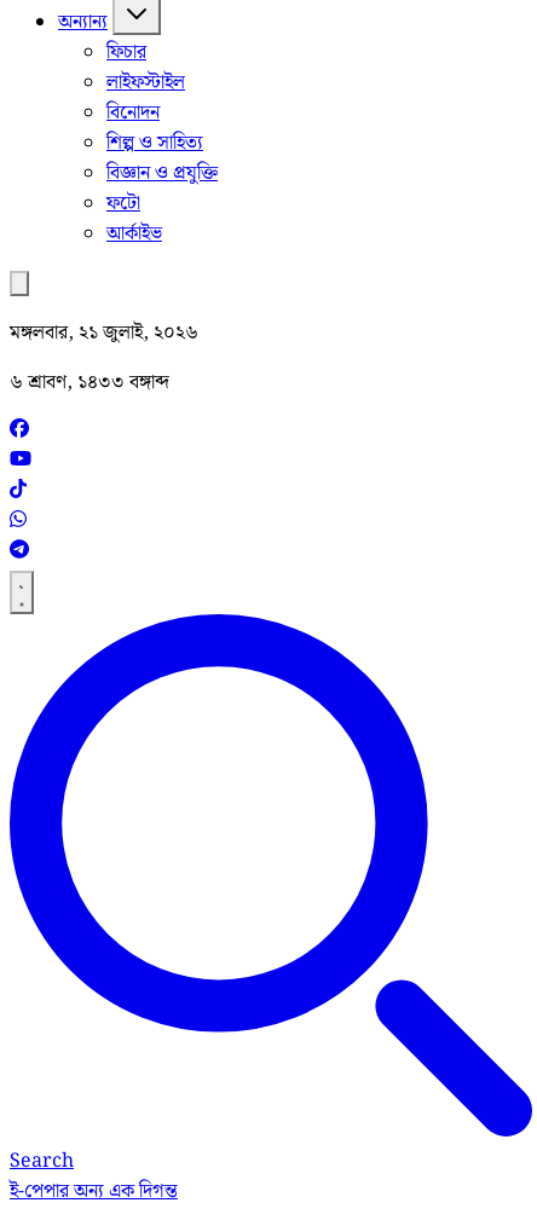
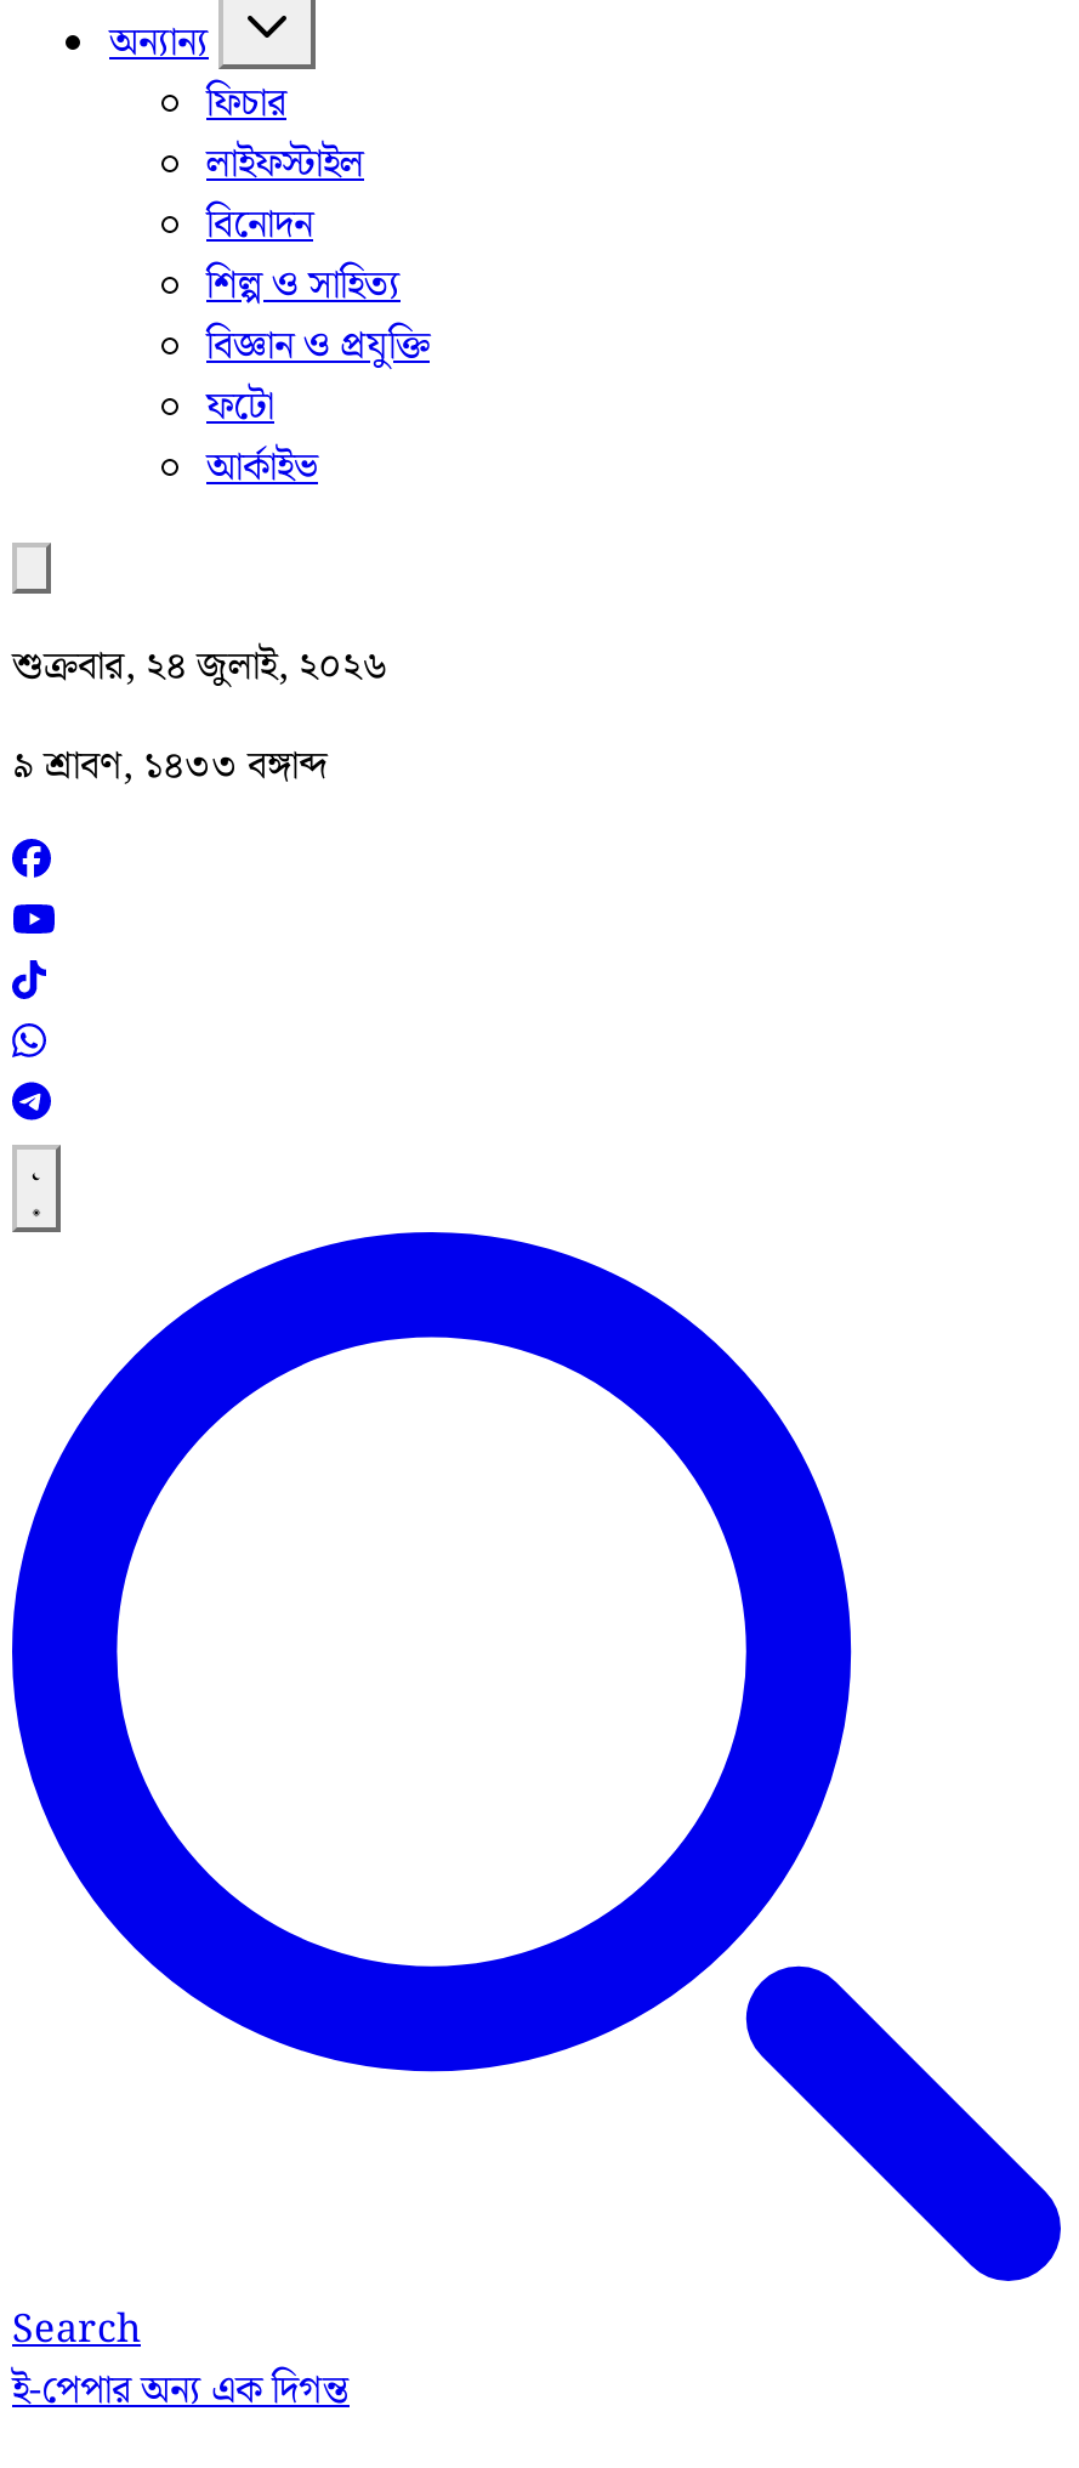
[10,318,198,348] মঙ্গলবার, ২১ জুলাই, ২০২৬ -> [12,638,388,698] শুক্রবার, ২৪ জুলাই, ২০২৬
[10,368,169,398] ৬ শ্রাবণ, ১৪৩৩ বঙ্গাব্দ -> [12,737,328,798] ৯ শ্রাবণ, ১৪৩৩ বঙ্গাব্দ

